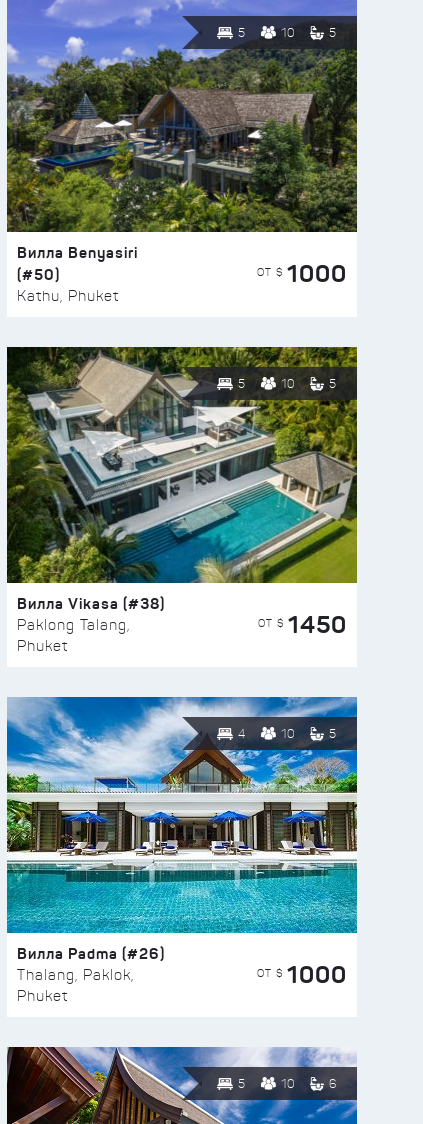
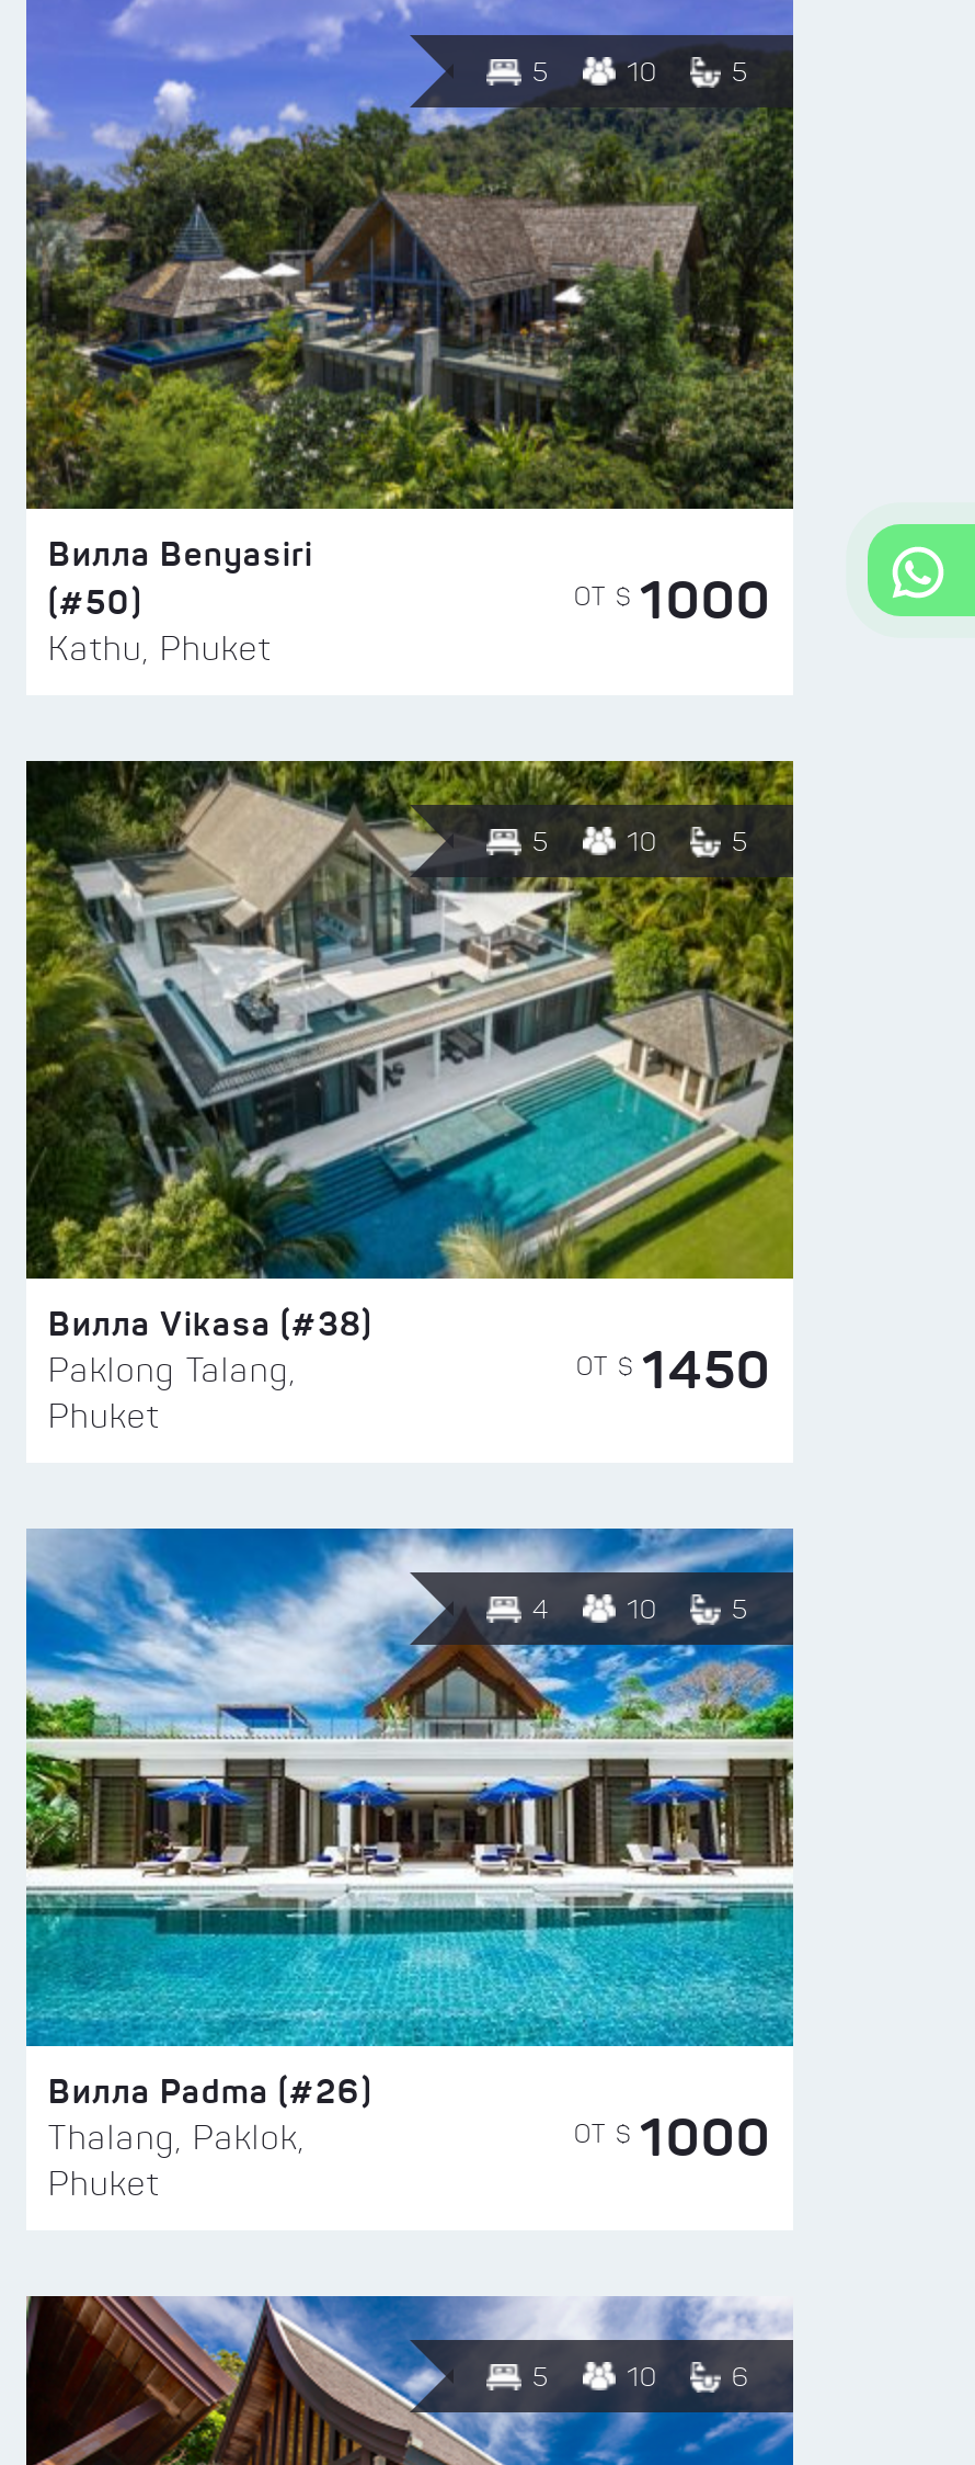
none -> [865,522,968,618] [image]

